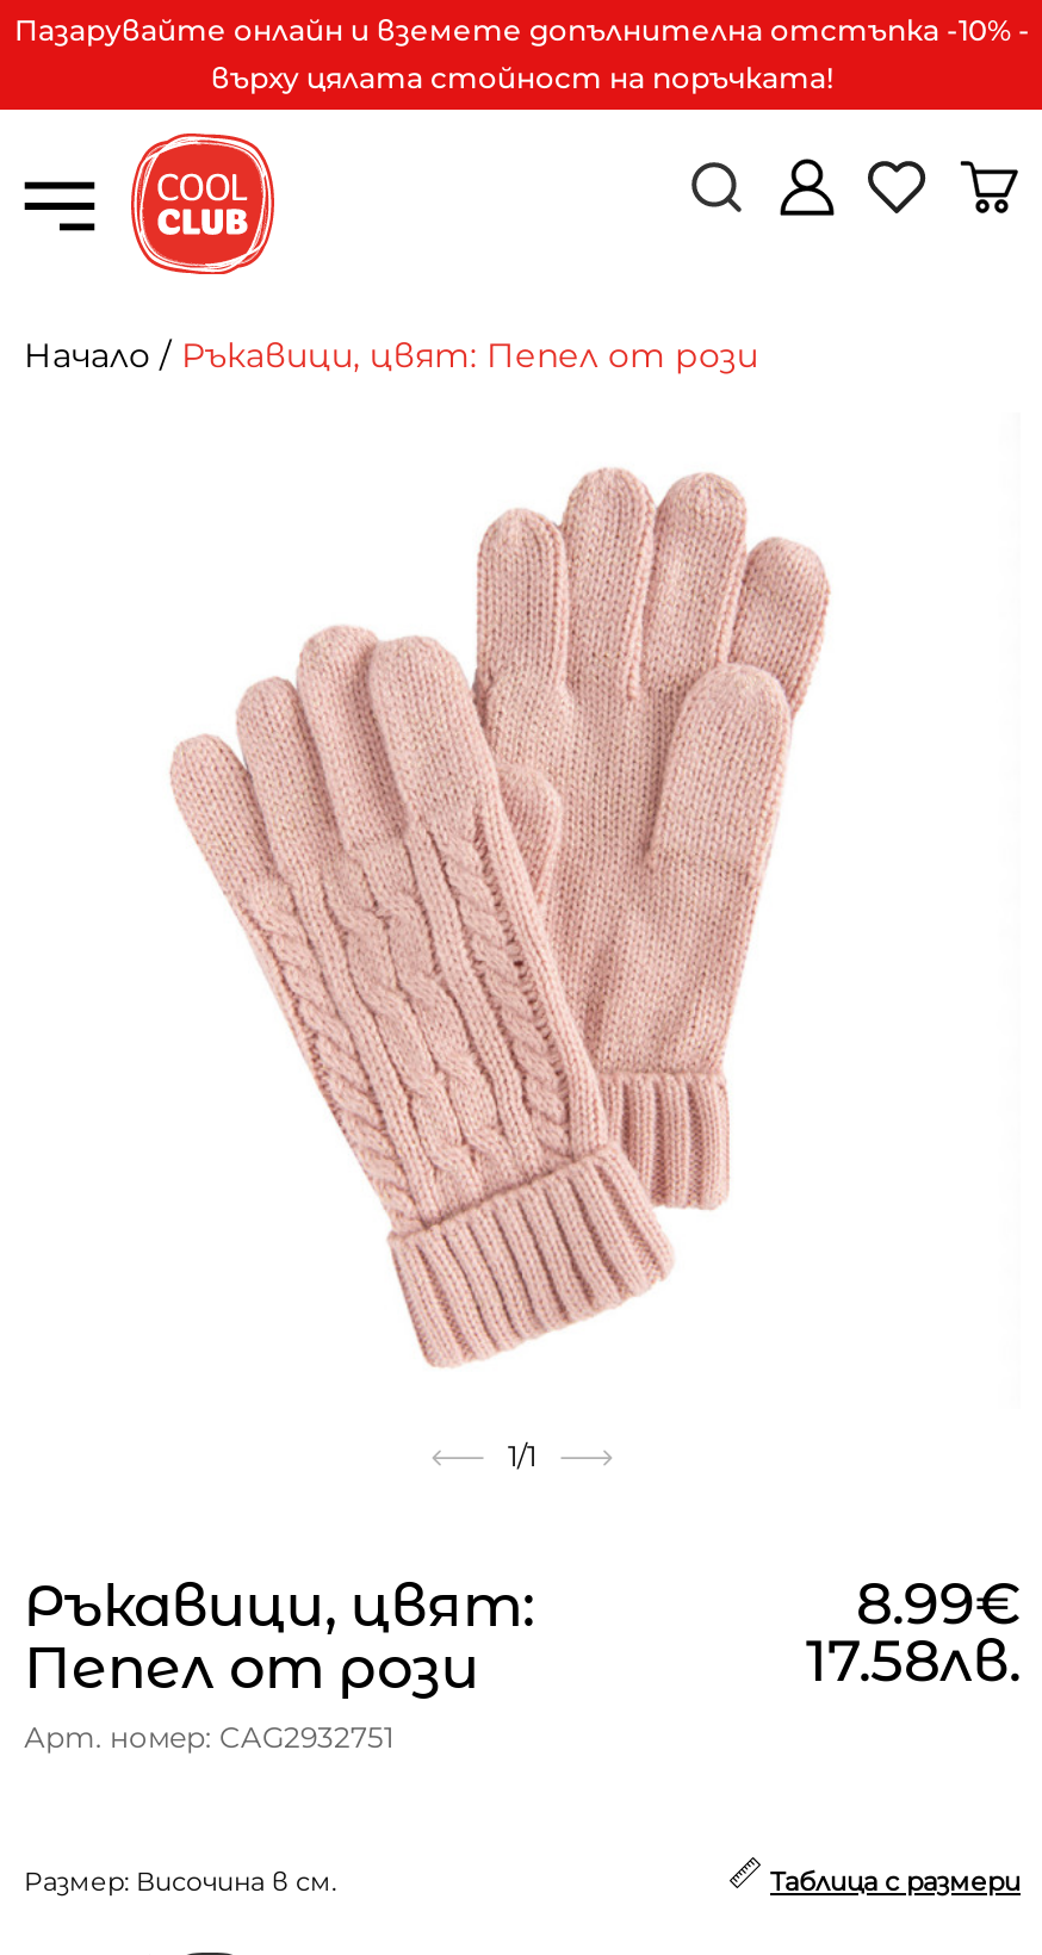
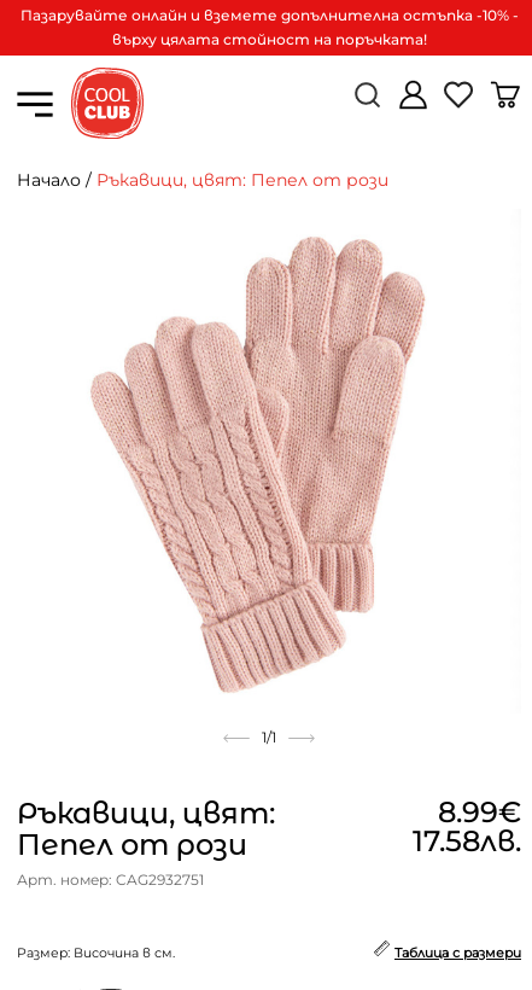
[14,12,1030,48] Пазарувайте онлайн и вземете допълнителна отстъпка -10% - -> [20,6,518,24] Пазарувайте онлайн и вземете допълнителна остъпка -10% -

